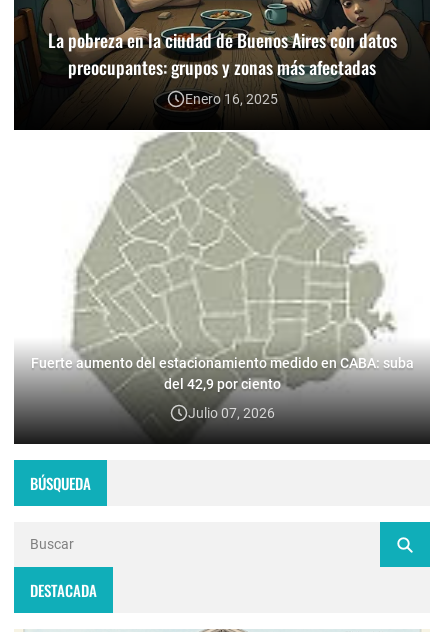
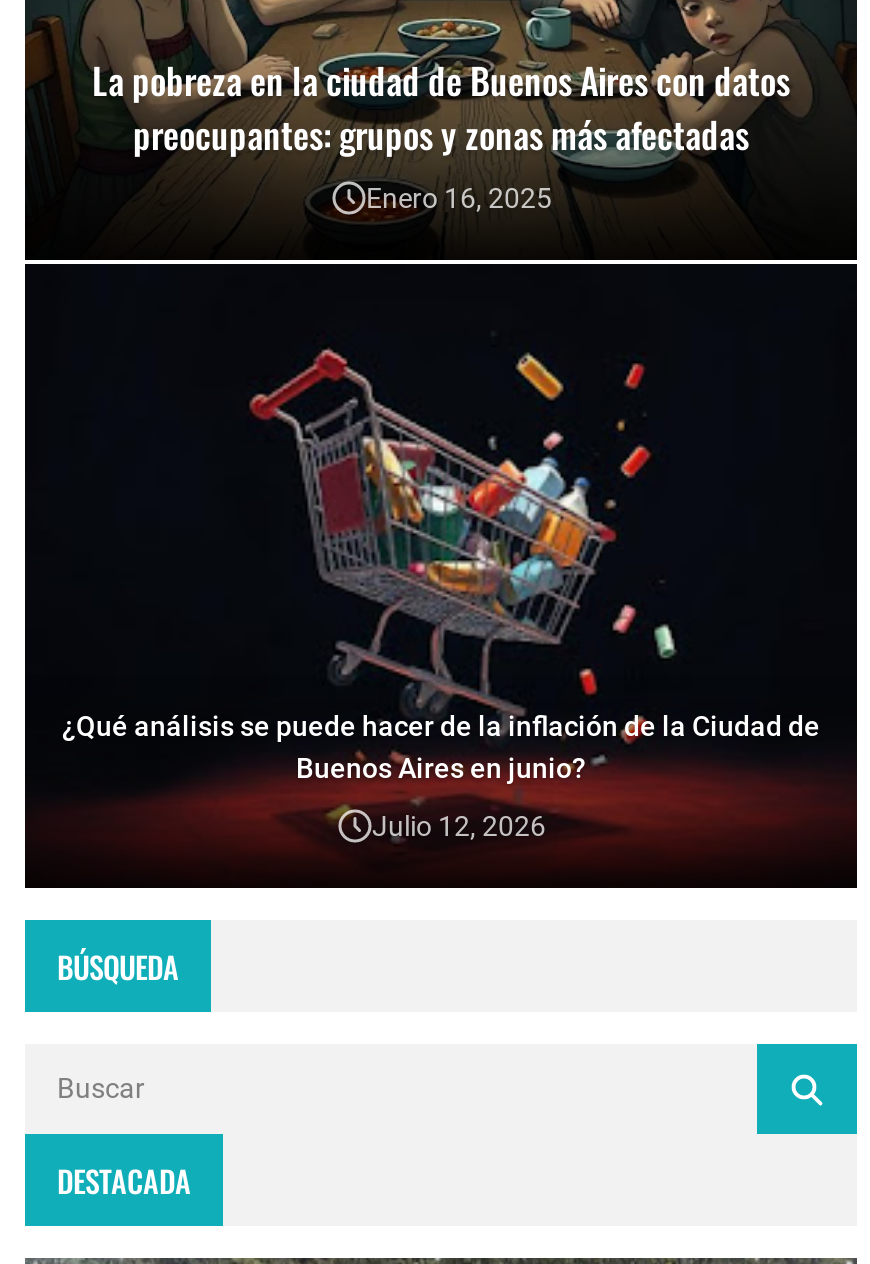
[14,131,430,440] [image] | Fuerte aumento del estacionamiento medido en CABA: suba | del 42,9 por ciento -> [23,264,859,878] [image] | ¿Qué análisis se puede hacer de la inflación de la Ciudad de | Buenos Aires en junio?
[187,404,274,420] Julio 07, 2026 -> [372,809,546,841] Julio 12, 2026

